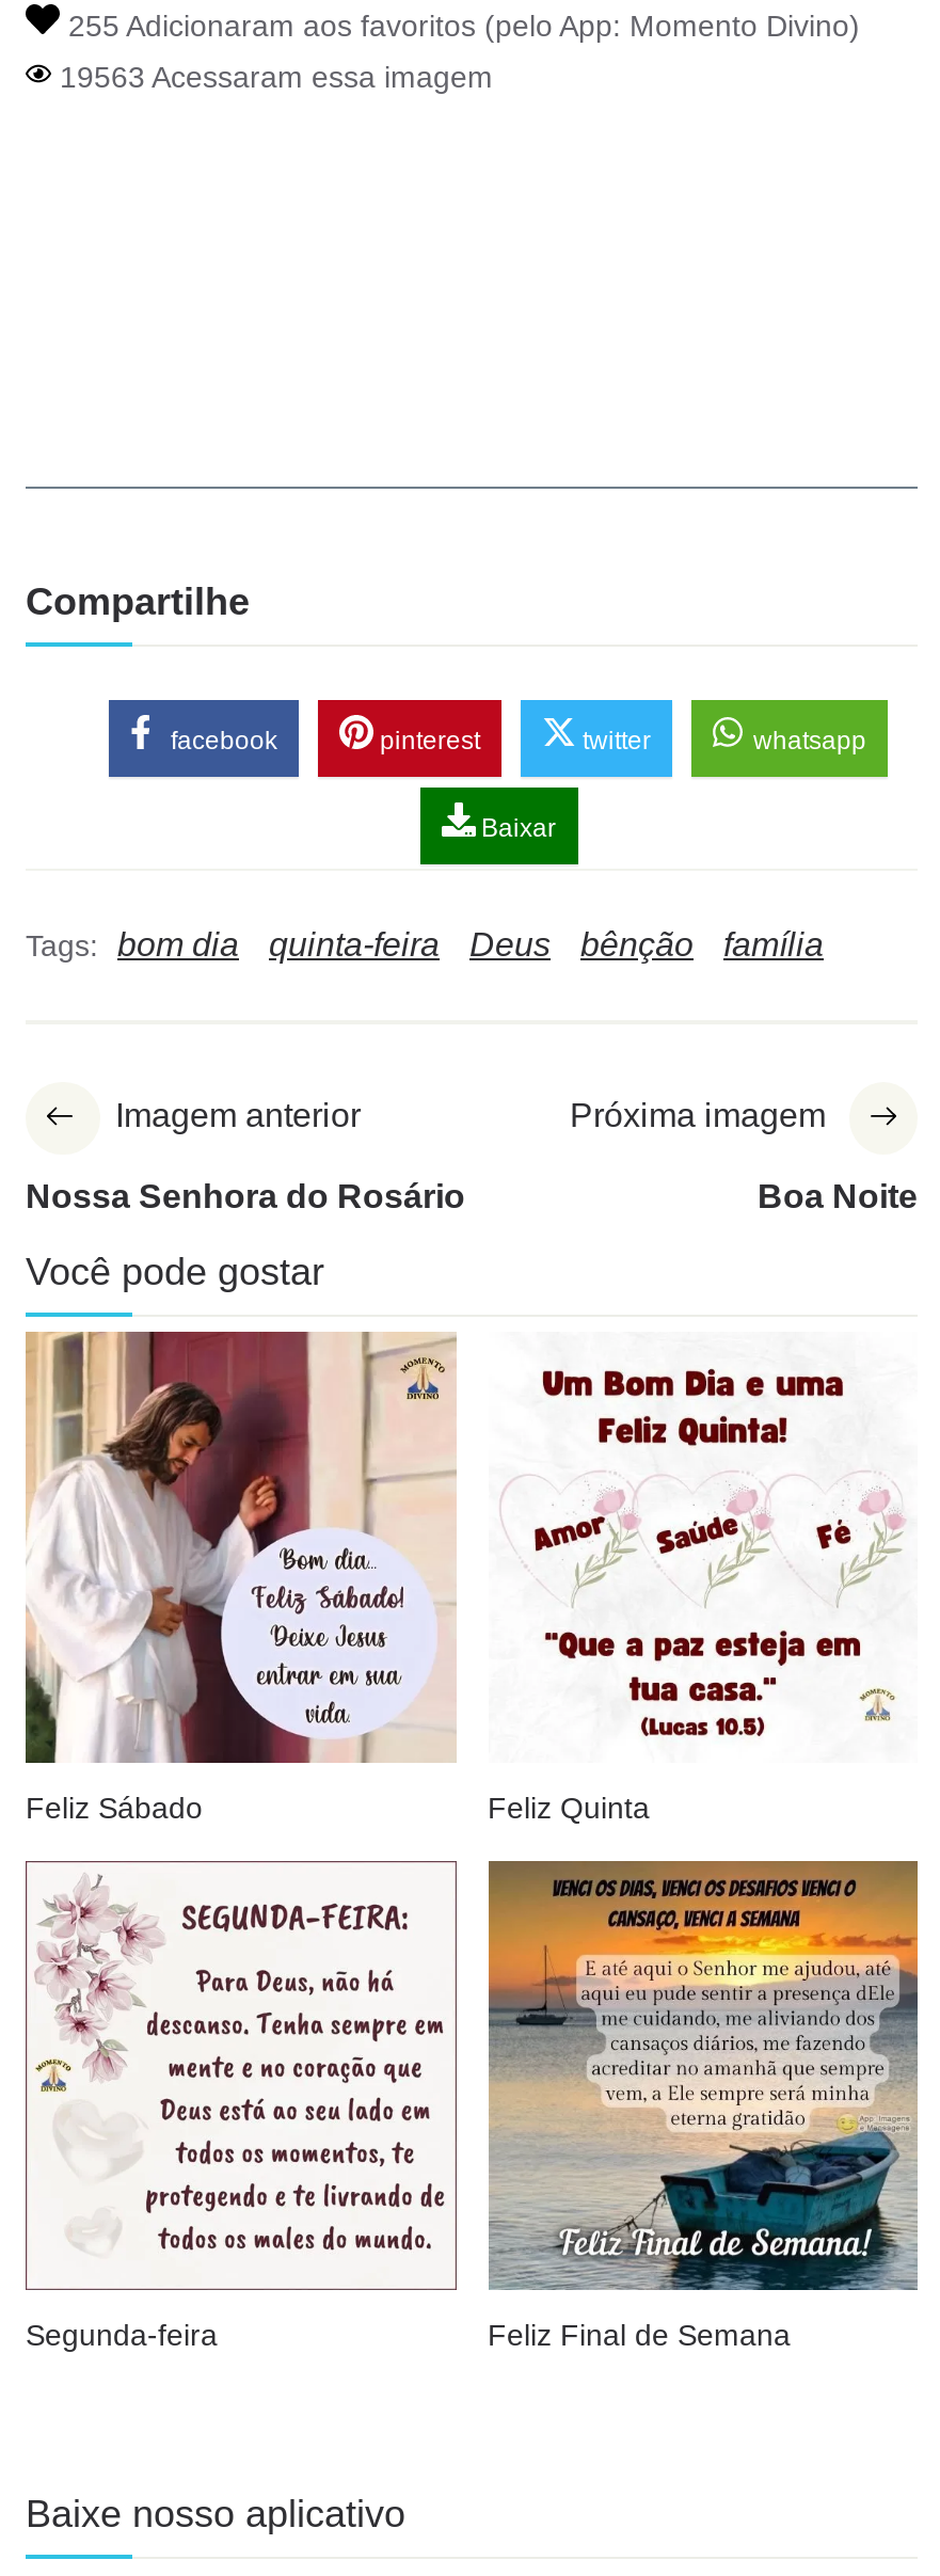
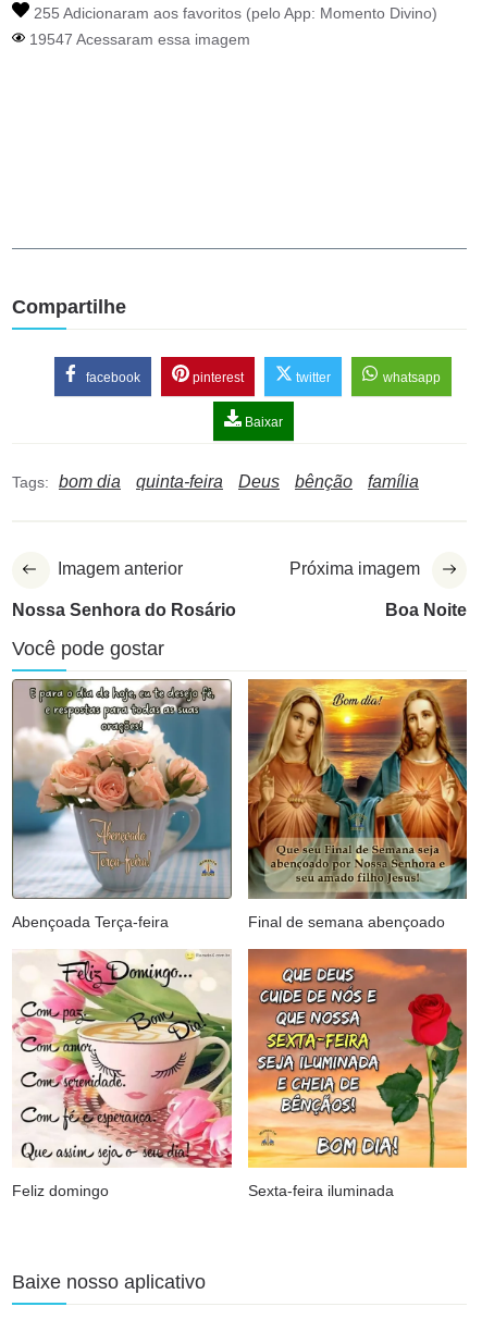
[51,60,493,94] 19563 Acessaram essa imagem -> [25,31,250,48] 19547 Acessaram essa imagem
[26,1332,650,1824] [image] | Feliz Sábado | Feliz Quinta -> [11,678,444,930] [image] | Abençoada Terça-feira | Final de semana abençoado
[489,1332,918,1763] [image] -> [247,678,468,900] [image]
[26,1859,920,2352] [image] | Segunda-feira | Feliz Final de Semana -> [12,948,468,1200] [image] | Feliz domingo | Sexta-feira iluminada
[26,1861,457,2290] [image] -> [13,951,232,1168] [image]

